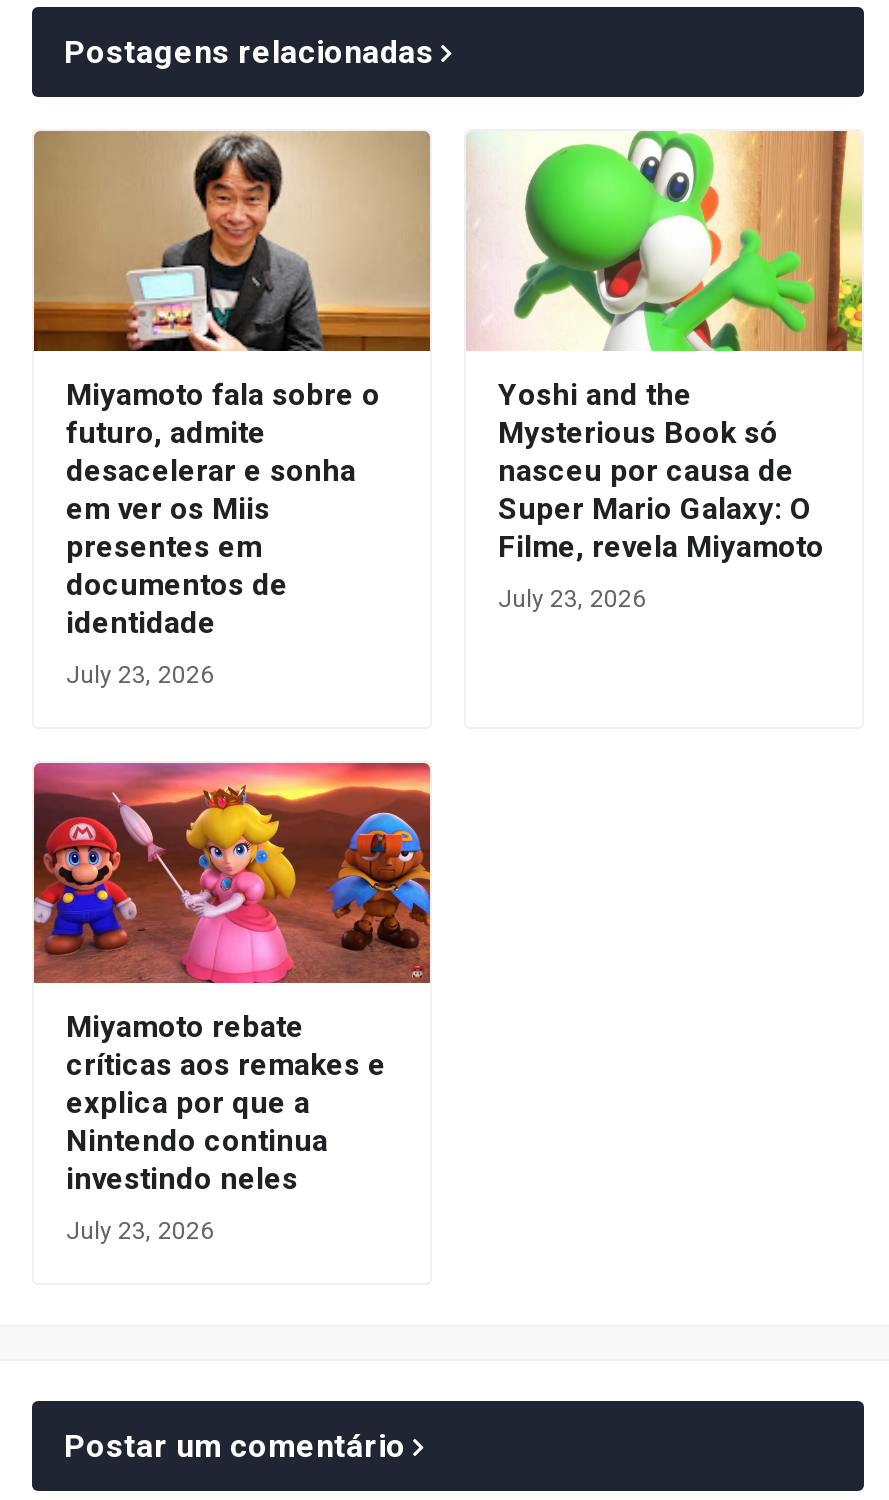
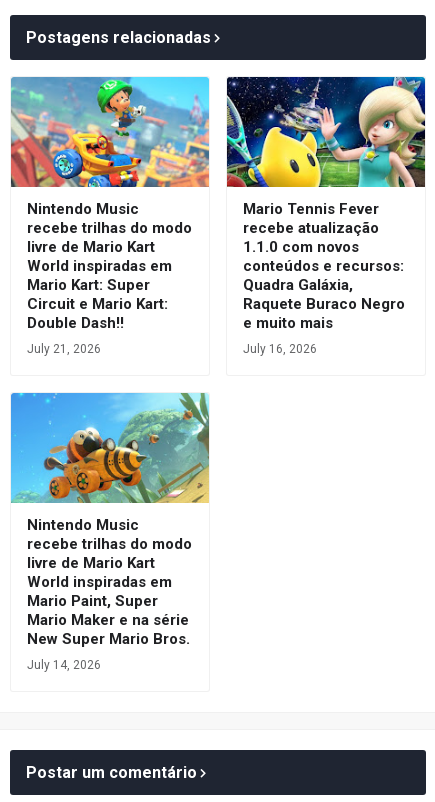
[32,129,432,640] [image] | Miyamoto fala sobre o | futuro, admite | desacelerar e sonha | em ver os Miis | presentes em | documentos de | identidade -> [10,76,210,332] [image] | Nintendo Music | recebe trilhas do modo | livre de Mario Kart | World inspiradas em | Mario Kart: Super | Circuit e Mario Kart: | Double Dash!!
[466,129,864,564] [image] | Yoshi and the | Mysterious Book só | nasceu por causa de | Super Mario Galaxy: O | Filme, revela Miyamoto -> [226,76,426,332] [image] | Mario Tennis Fever | recebe atualização | 1.1.0 com novos | conteúdos e recursos: | Quadra Galáxia, | Raquete Buraco Negro | e muito mais
[498,584,646,612] July 23, 2026 -> [243,342,317,356] July 16, 2026
[66,660,214,688] July 23, 2026 -> [27,342,101,356] July 21, 2026
[32,761,432,1196] [image] | Miyamoto rebate | críticas aos remakes e | explica por que a | Nintendo continua | investindo neles -> [10,392,210,648] [image] | Nintendo Music | recebe trilhas do modo | livre de Mario Kart | World inspiradas em | Mario Paint, Super | Mario Maker e na série | New Super Mario Bros.
[66,1216,214,1244] July 23, 2026 -> [27,658,101,672] July 14, 2026

